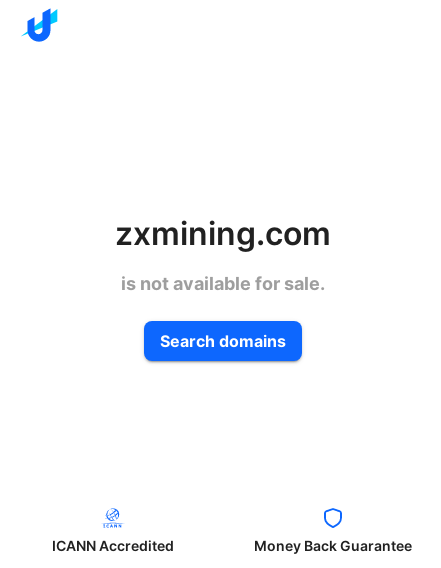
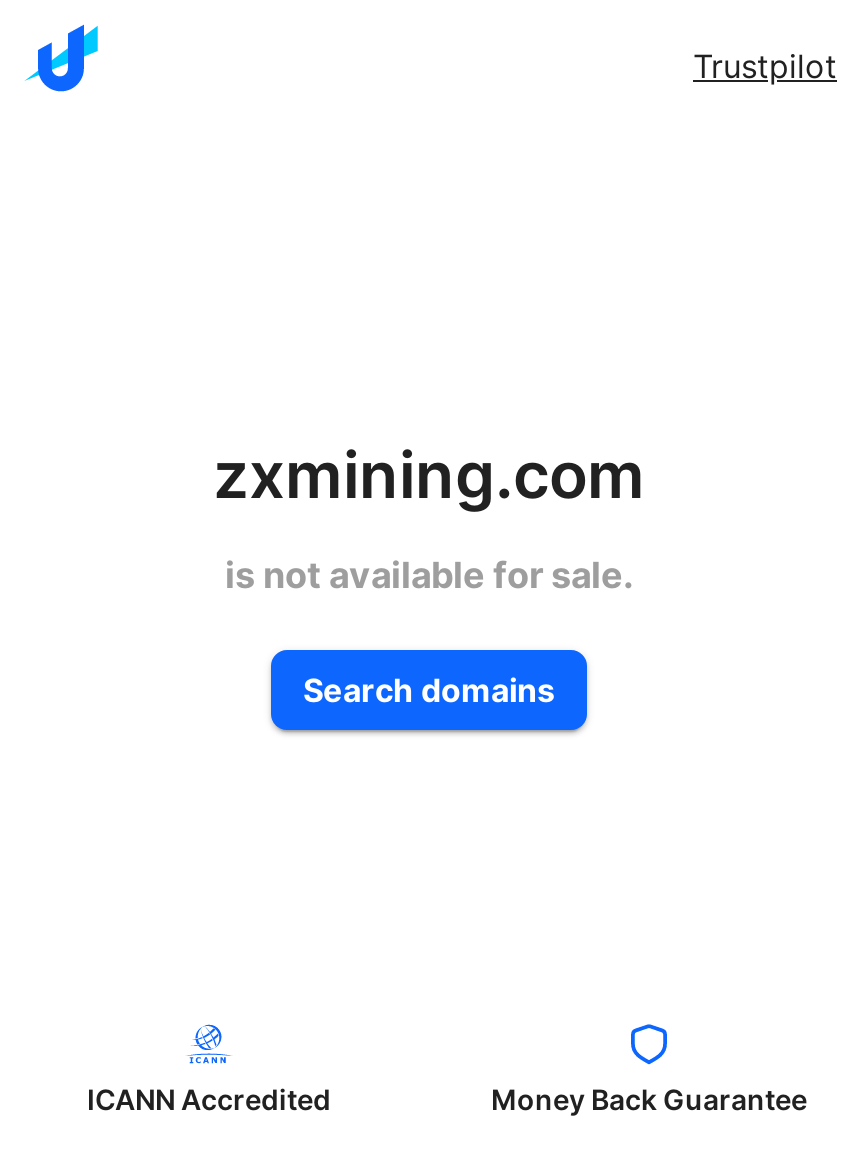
none -> [693,46,837,86] Trustpilot

